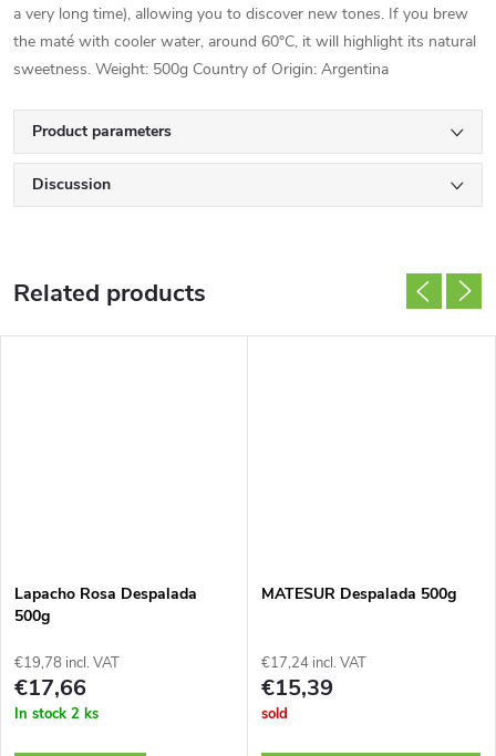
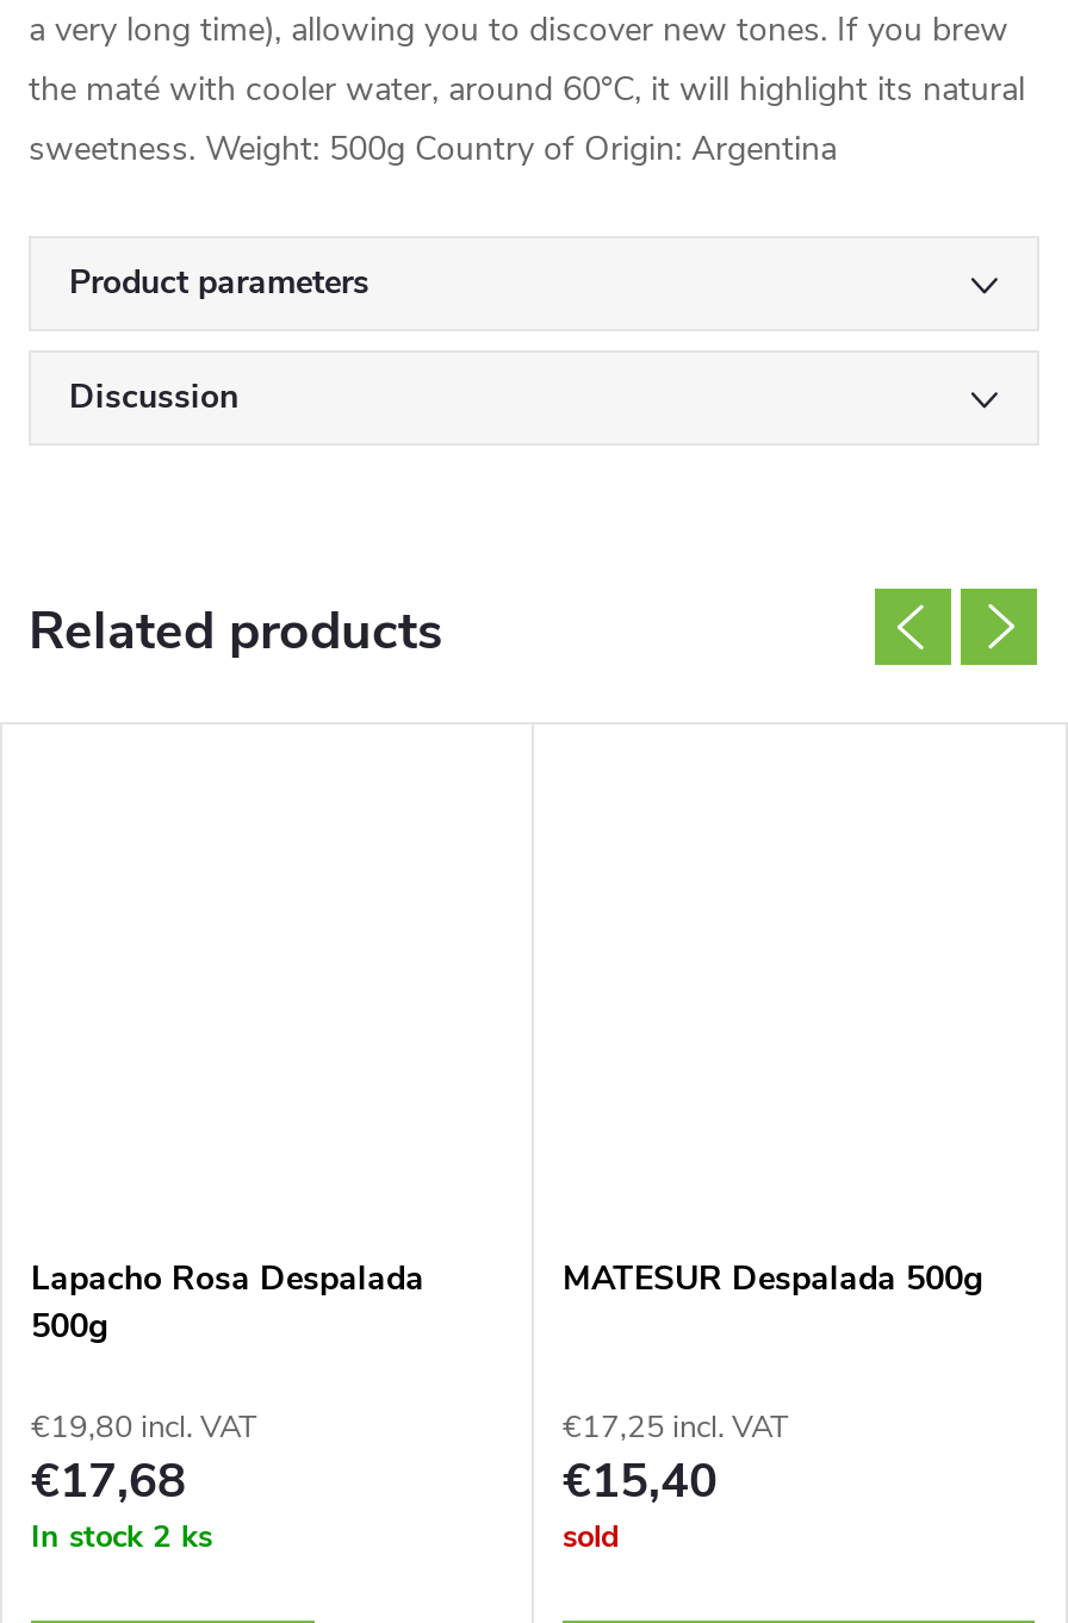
[14,653,120,673] €19,78 incl. VAT -> [31,1406,257,1449] €19,80 incl. VAT
[261,653,366,673] €17,24 incl. VAT -> [563,1406,789,1449] €17,25 incl. VAT
[14,673,86,703] €17,66 -> [31,1450,186,1514] €17,68
[261,673,333,703] €15,39 -> [563,1450,718,1514] €15,40

